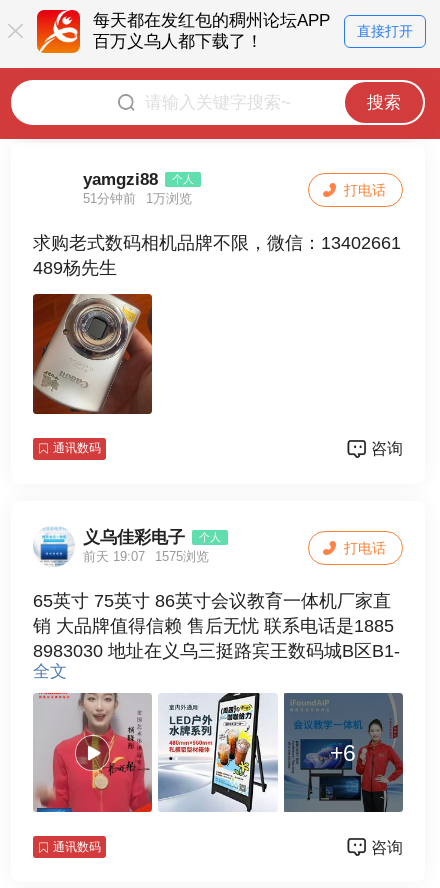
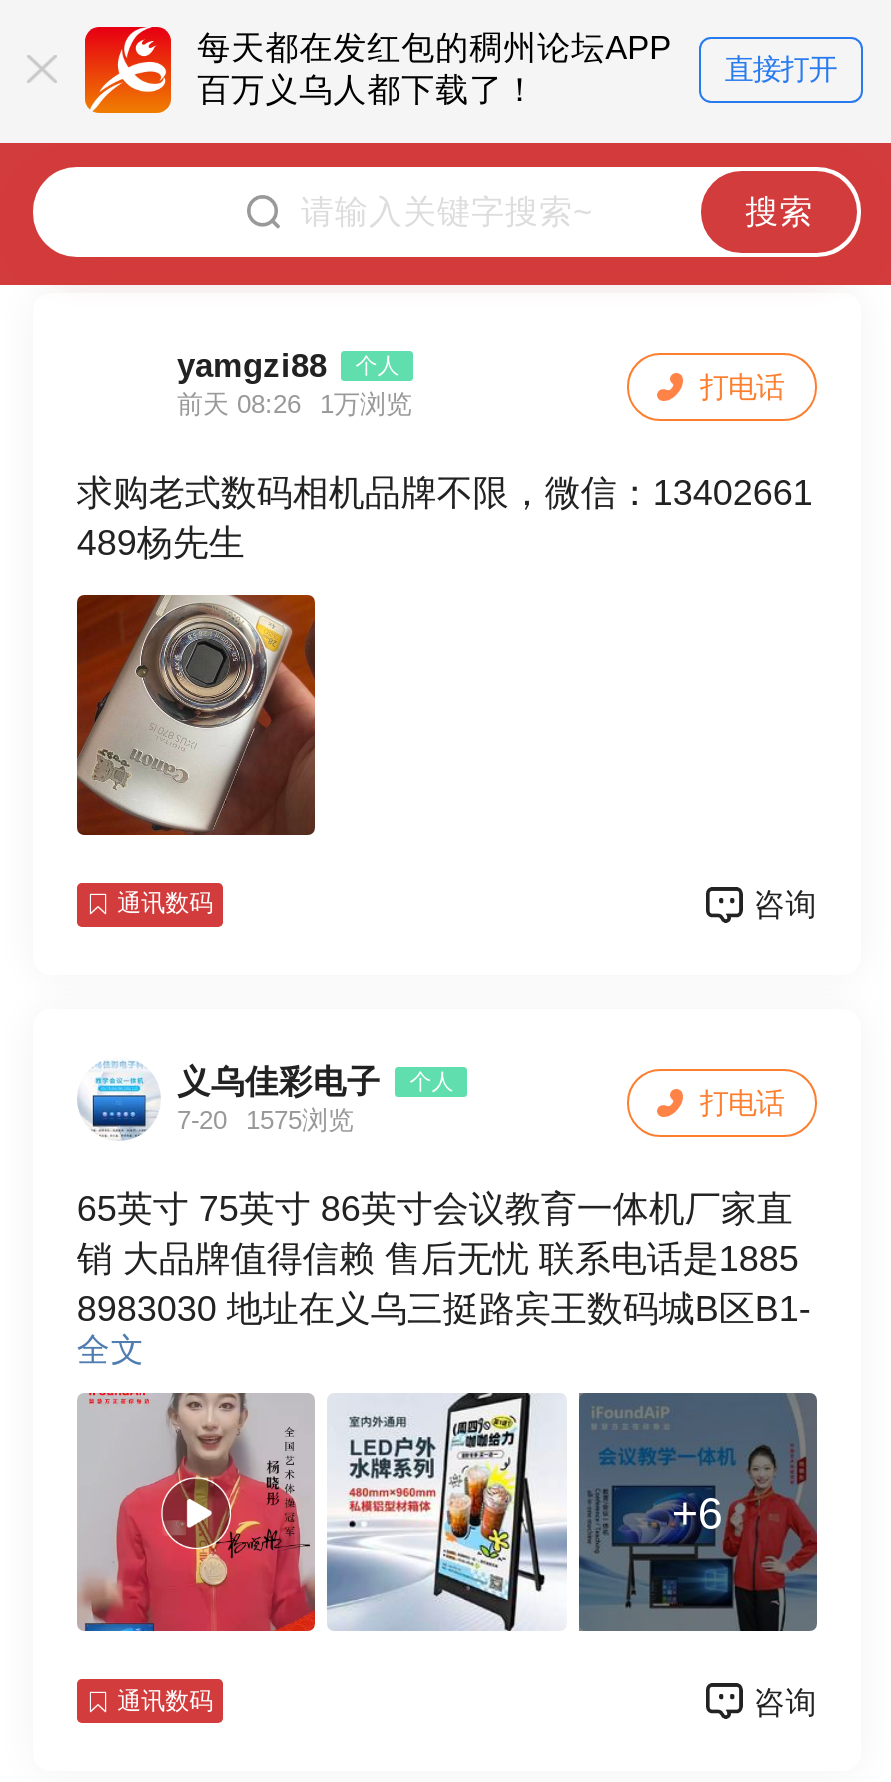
[83,191,191,206] 51分钟前 1万浏览 -> [177,388,412,418] 前天 08:26 1万浏览
[83,549,208,564] 前天 19:07 1575浏览 -> [177,1105,354,1135] 7-20 1575浏览

